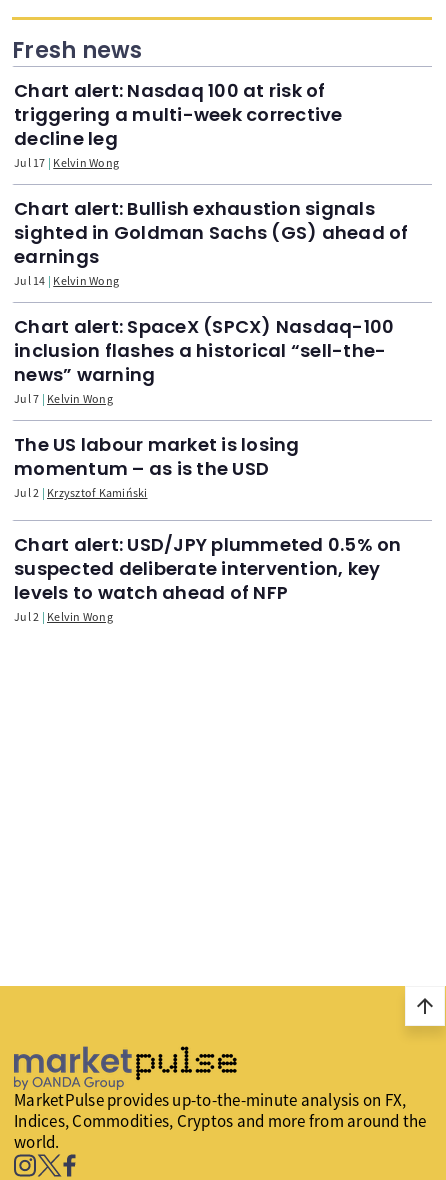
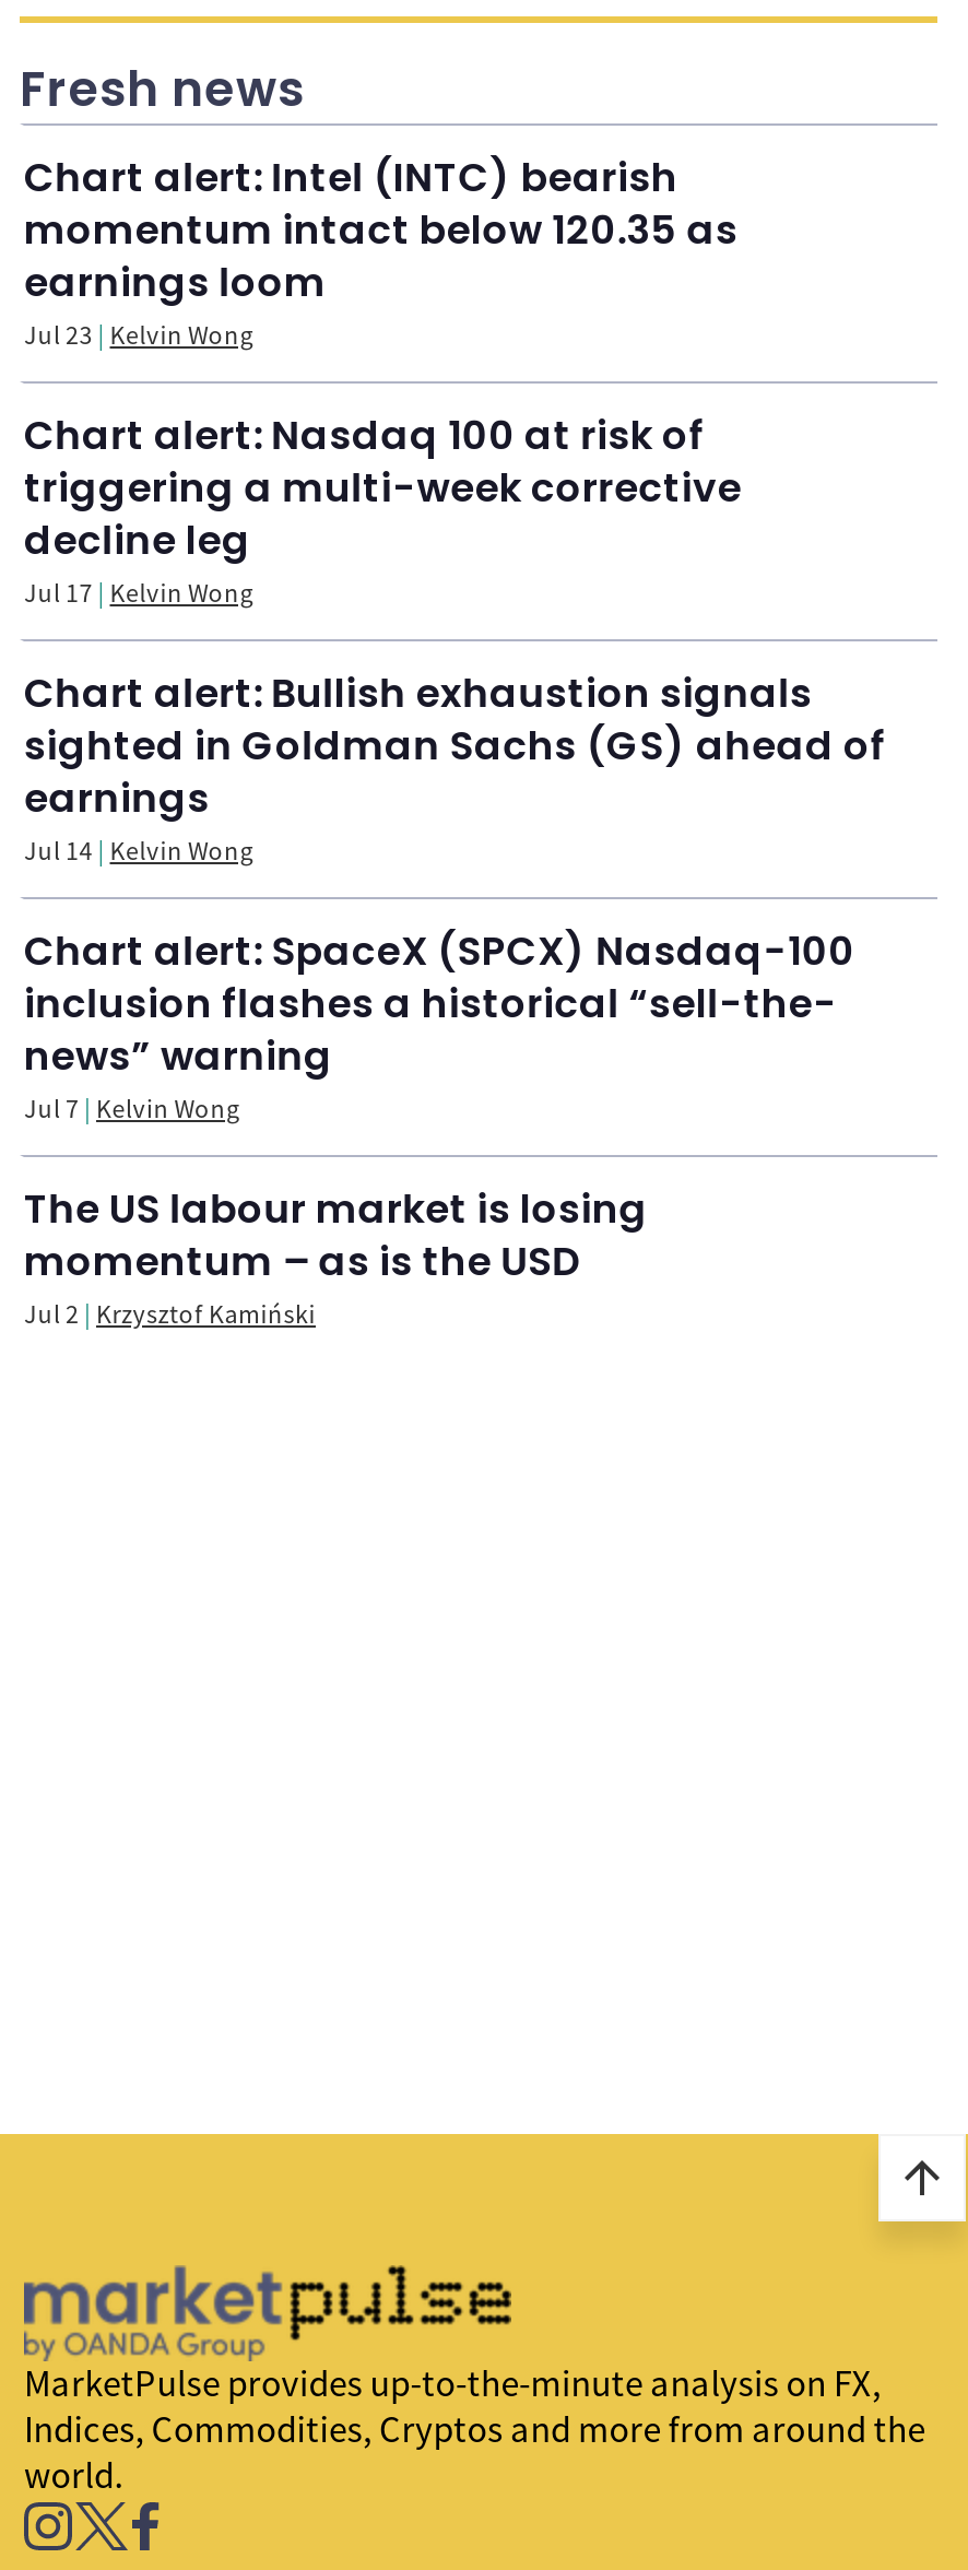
none -> [24,149,738,350] Chart alert: Intel (INTC) bearish | momentum intact below 120.35 as | earnings loom | Jul 23 Kelvin Wong
moved [14,78,408,500] -> [24,407,886,1329]: Chart alert: Nasdaq 100 at risk of | triggering a multi-week corrective | decline leg | ... | momentum – as is the USD | Jul 2 Krzysztof Kamiński
[14,532,401,624] Chart alert: USD/JPY plummeted 0.5% on | suspected deliberate intervention, key | levels to watch ahead of NFP | Jul 2 Kelvin Wong -> none

